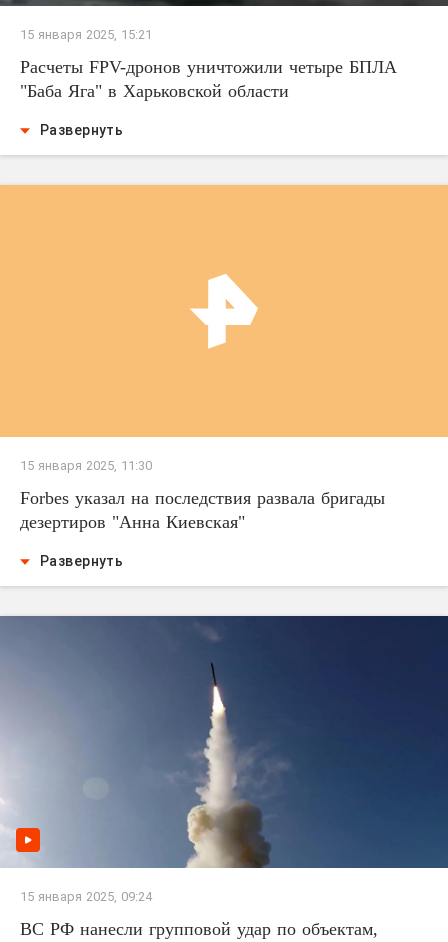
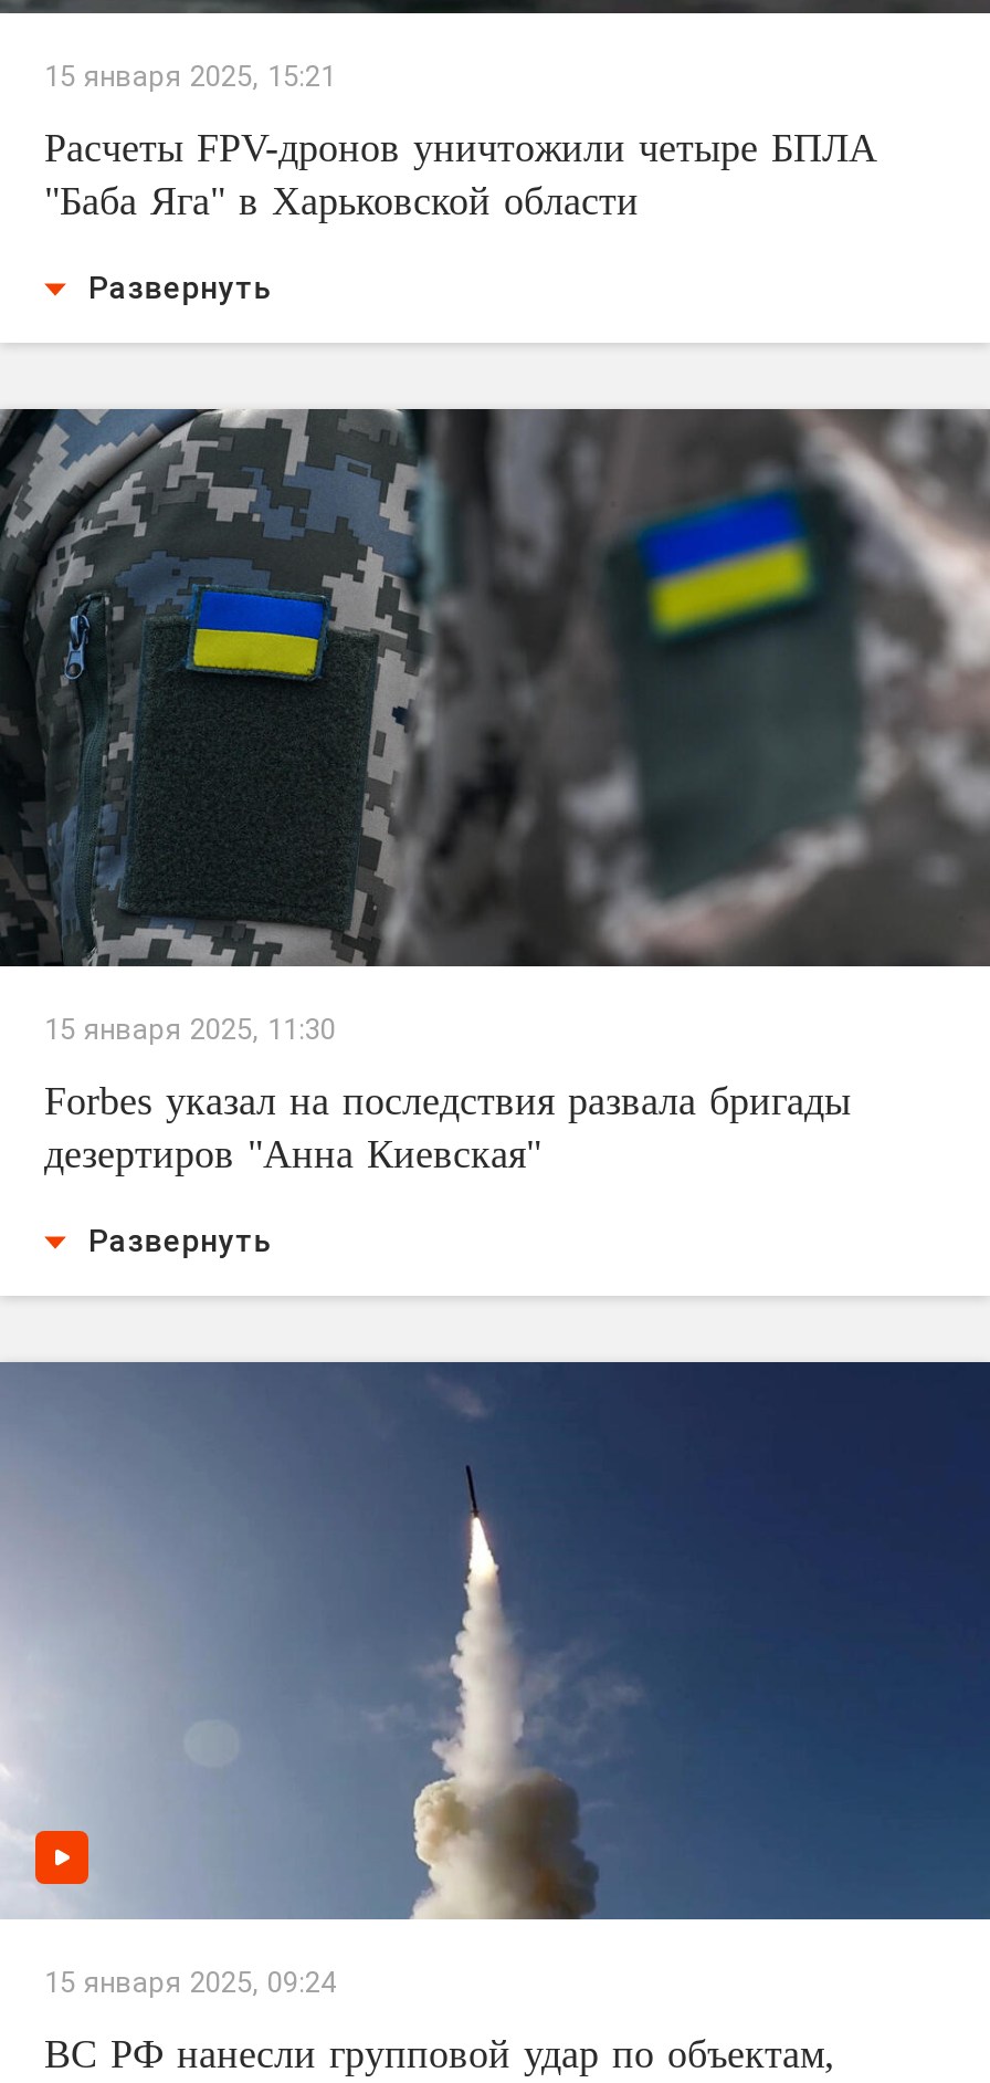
none -> [7,407,983,969] [image]

